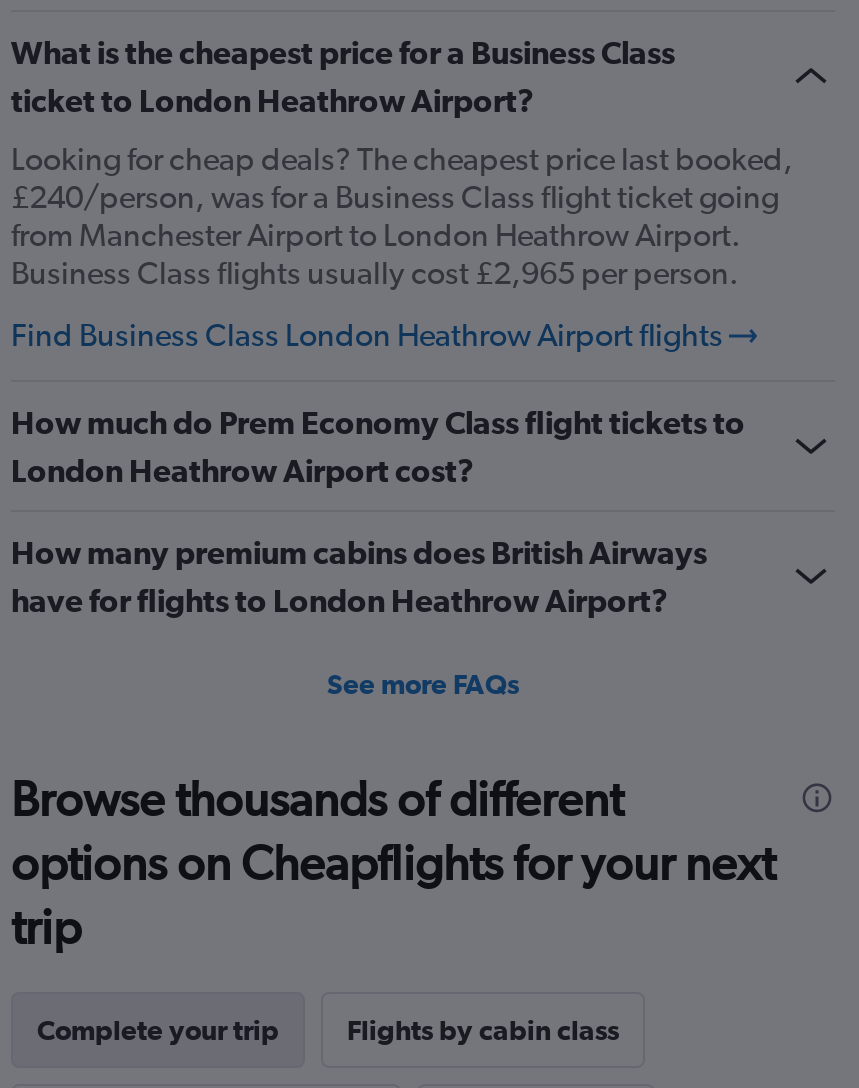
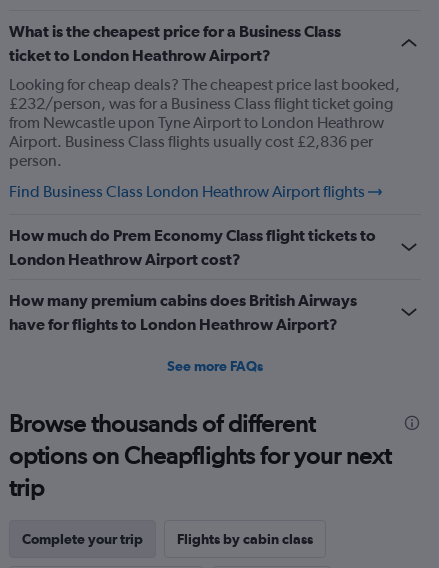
[11,179,779,293] £240/person, was for a Business Class flight ticket going | from Manchester Airport to London Heathrow Airport. | Business Class flights usually cost £2,965 per person. -> [9,94,393,170] £232/person, was for a Business Class flight ticket going | from Newcastle upon Tyne Airport to London Heathrow | Airport. Business Class flights usually cost £2,836 per | person.

